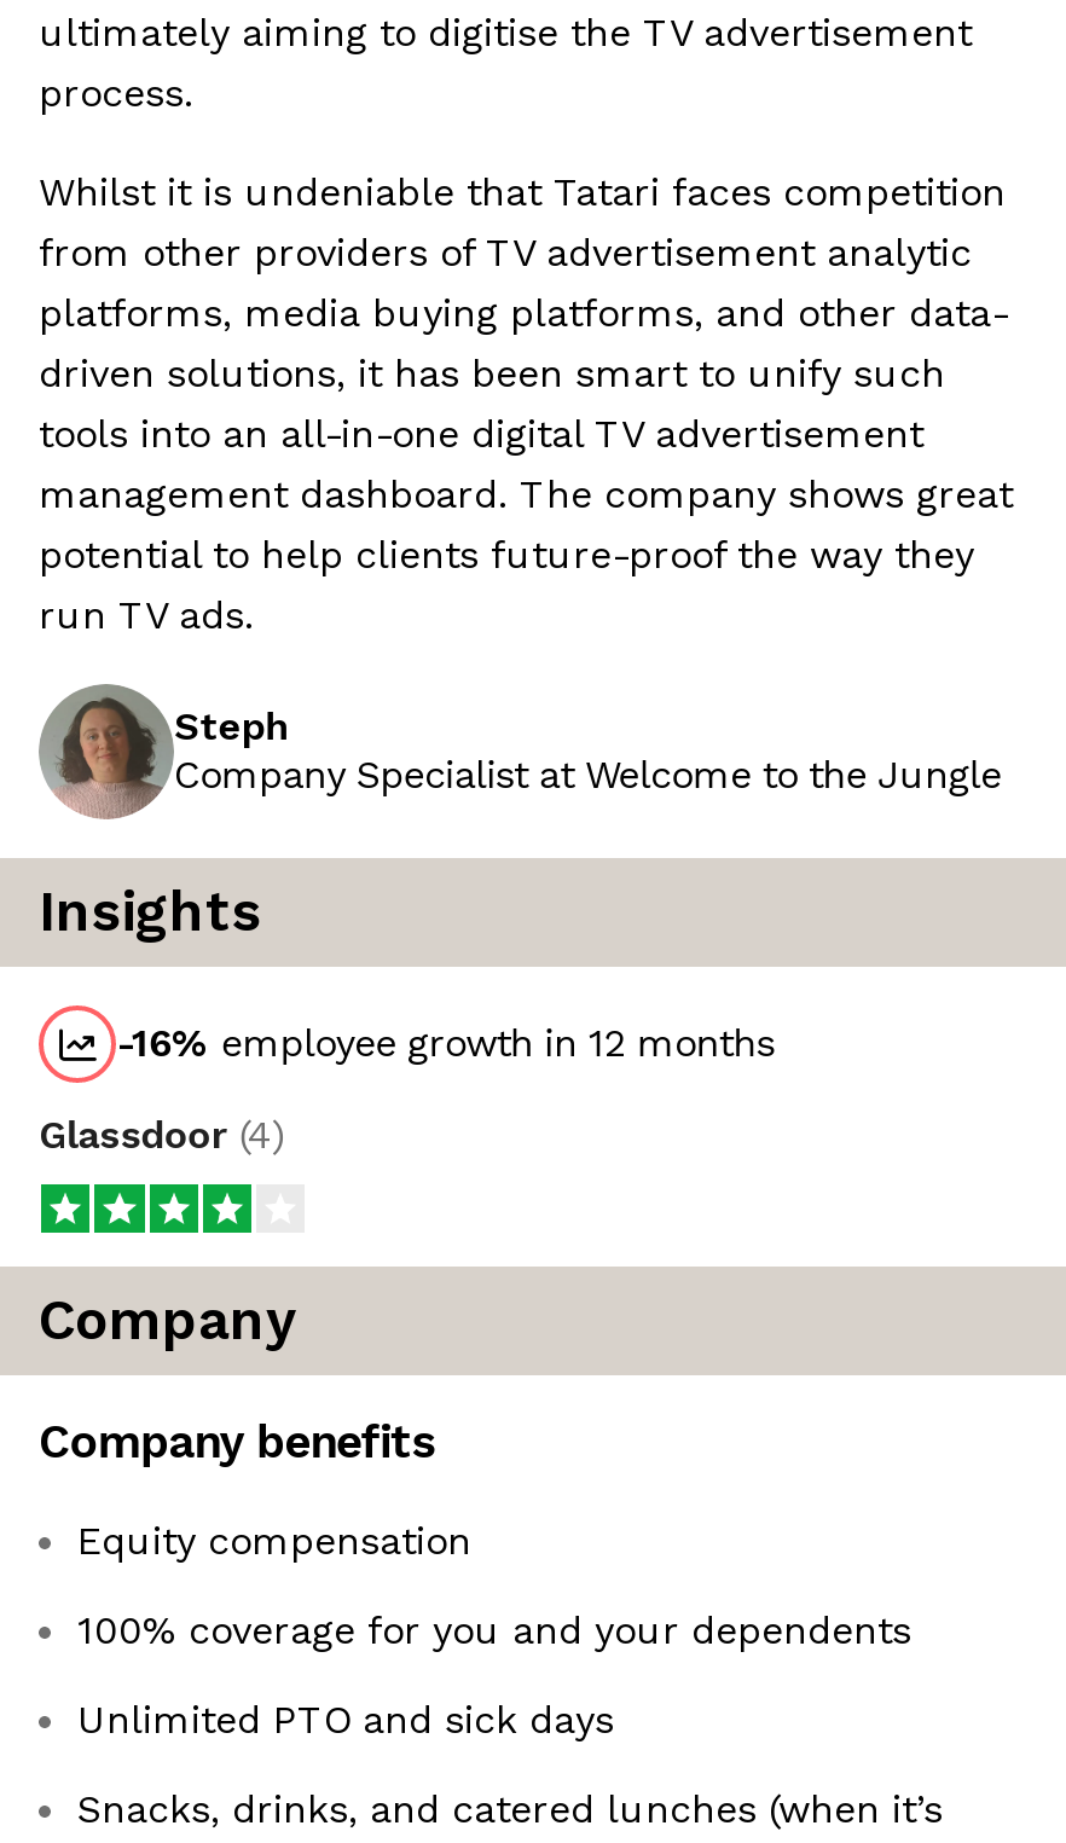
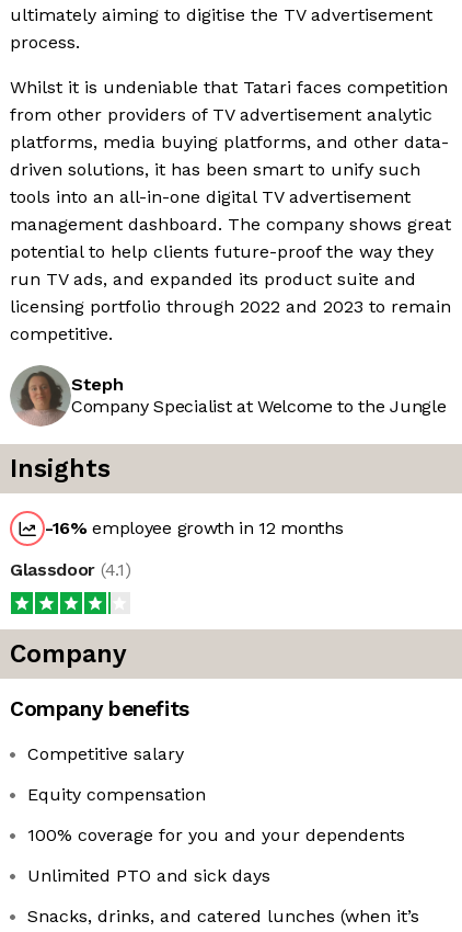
[39,592,254,638] run TV ads. -> [10,269,451,344] run TV ads, and expanded its product suite and | licensing portfolio through 2022 and 2023 to remain | competitive.
[39,1112,285,1158] Glassdoor (4) -> [10,559,130,580] Glassdoor (4.1)
none -> [27,743,184,764] Competitive salary

